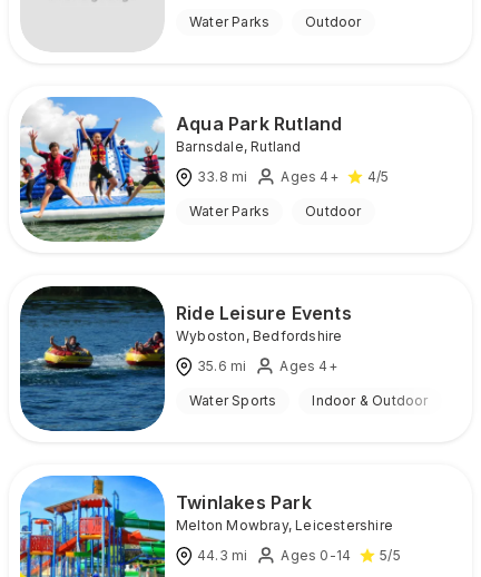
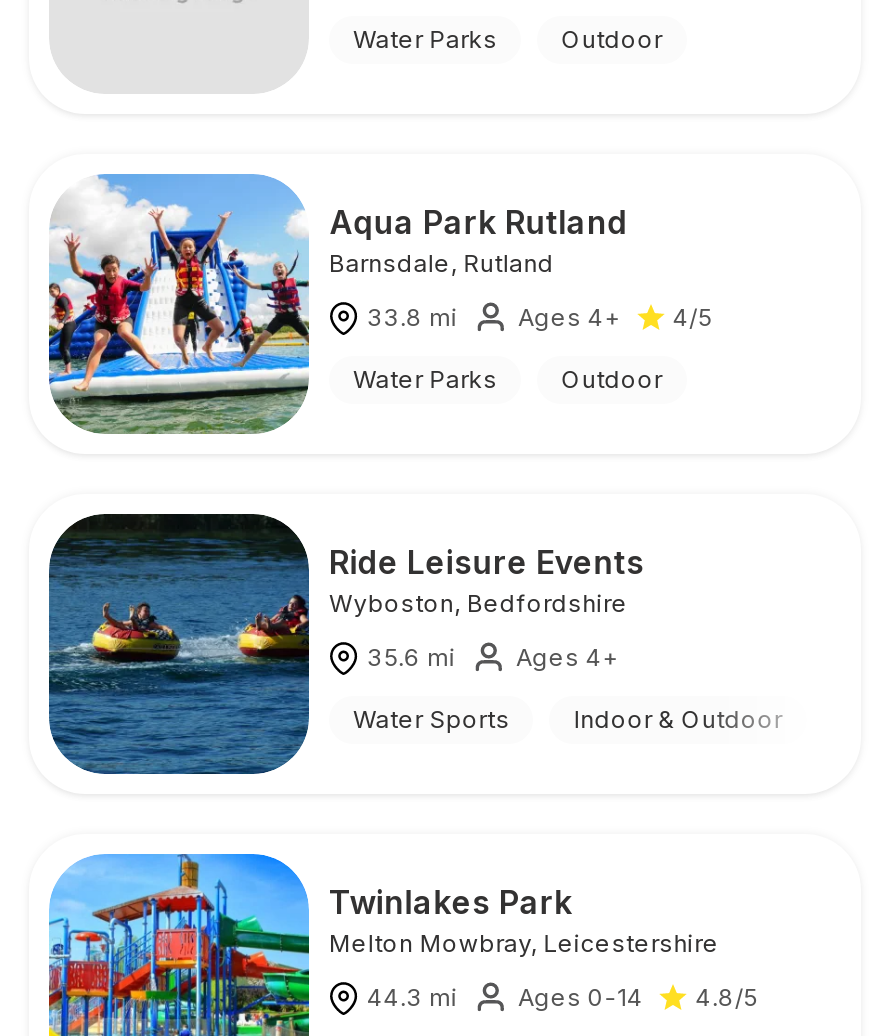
[197,547,401,564] 44.3 mi Ages 0-14 5/5 -> [367,982,757,1013] 44.3 mi Ages 0-14 4.8/5

